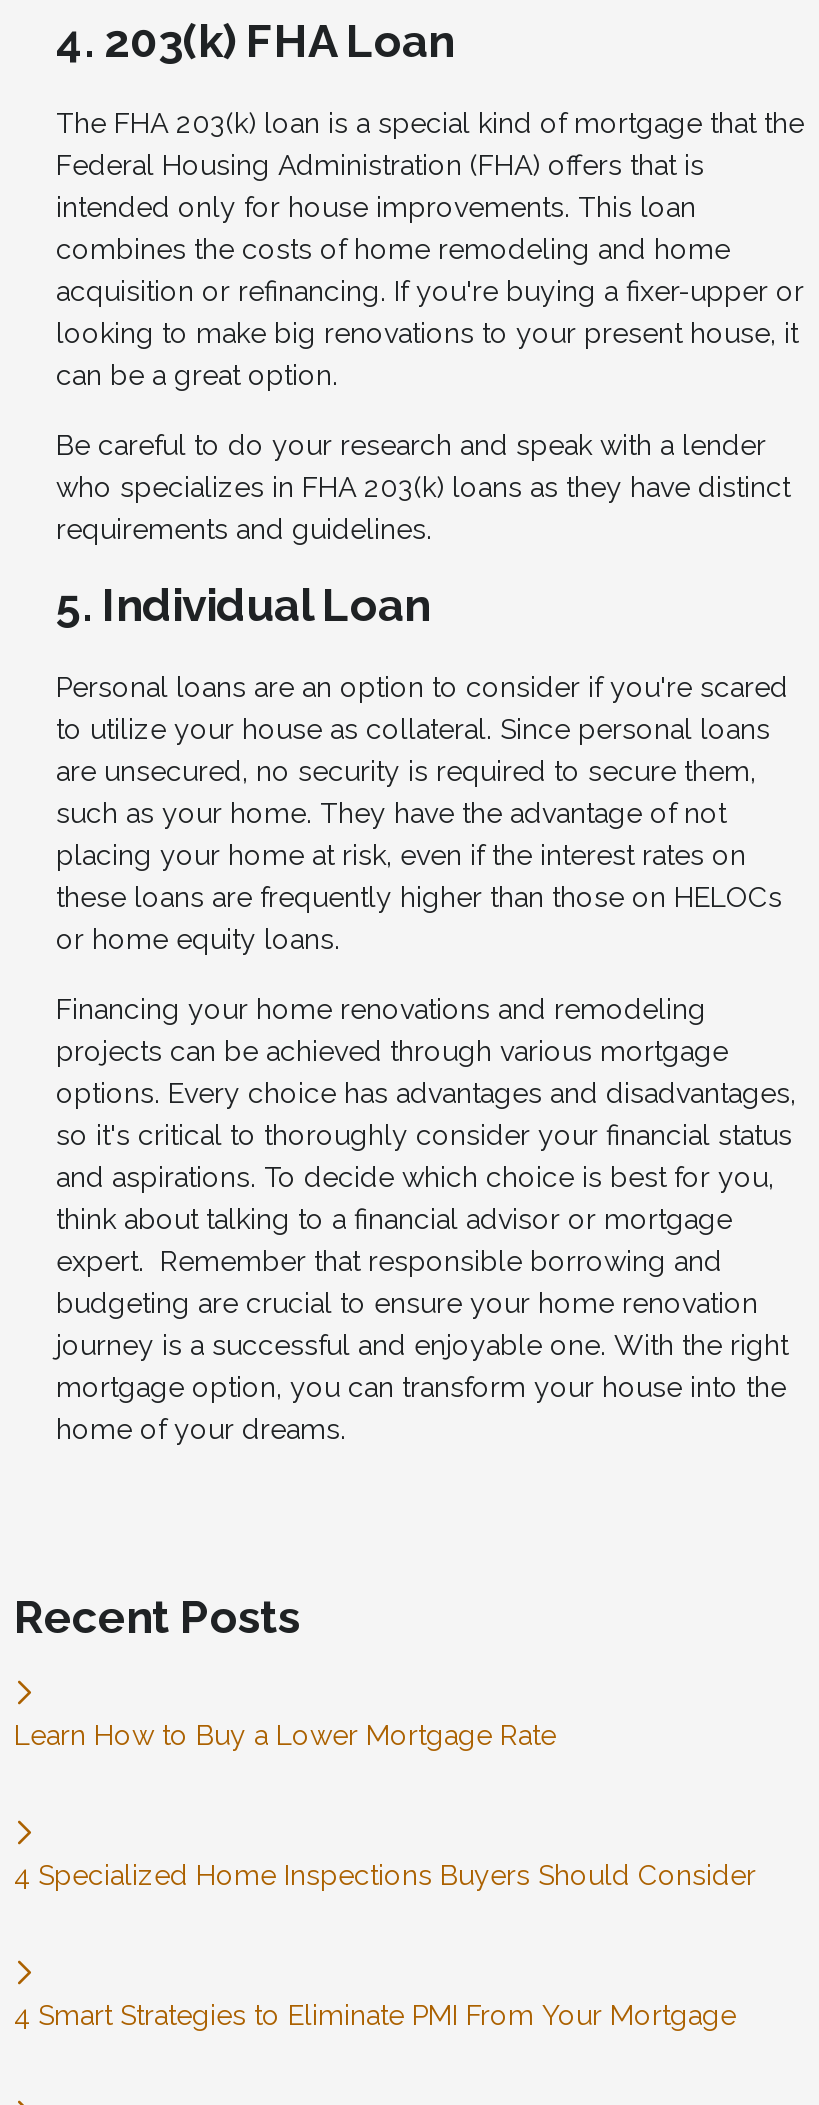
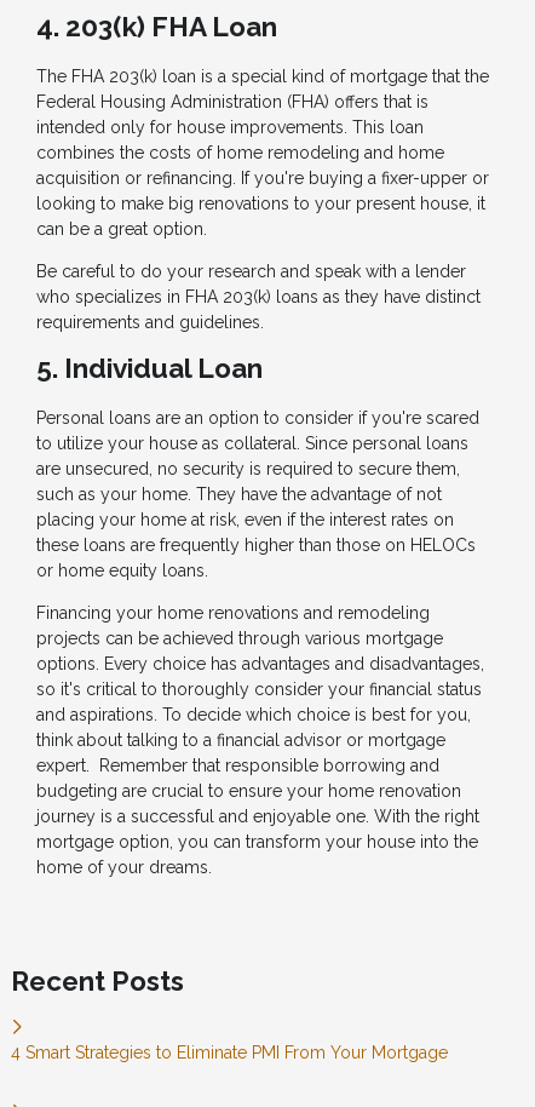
[14,1719,556,1751] Learn How to Buy a Lower Mortgage Rate -> none
[14,1859,756,1891] 4 Specialized Home Inspections Buyers Should Consider -> none

